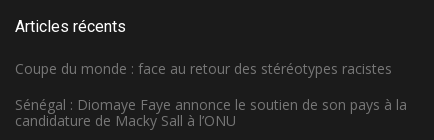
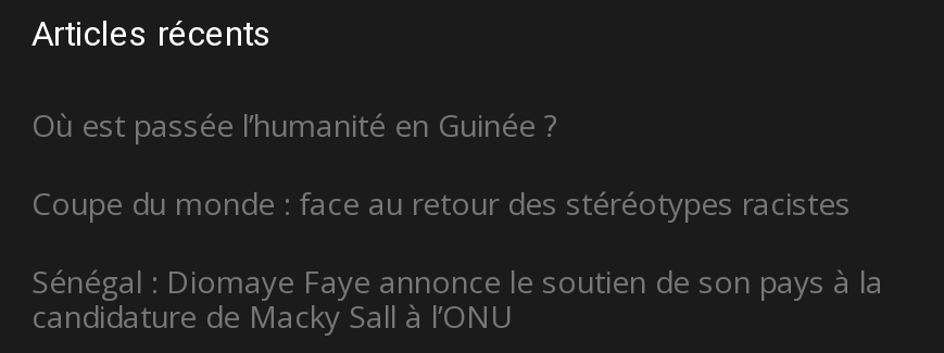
none -> [32,105,557,146] Où est passée l’humanité en Guinée ?

